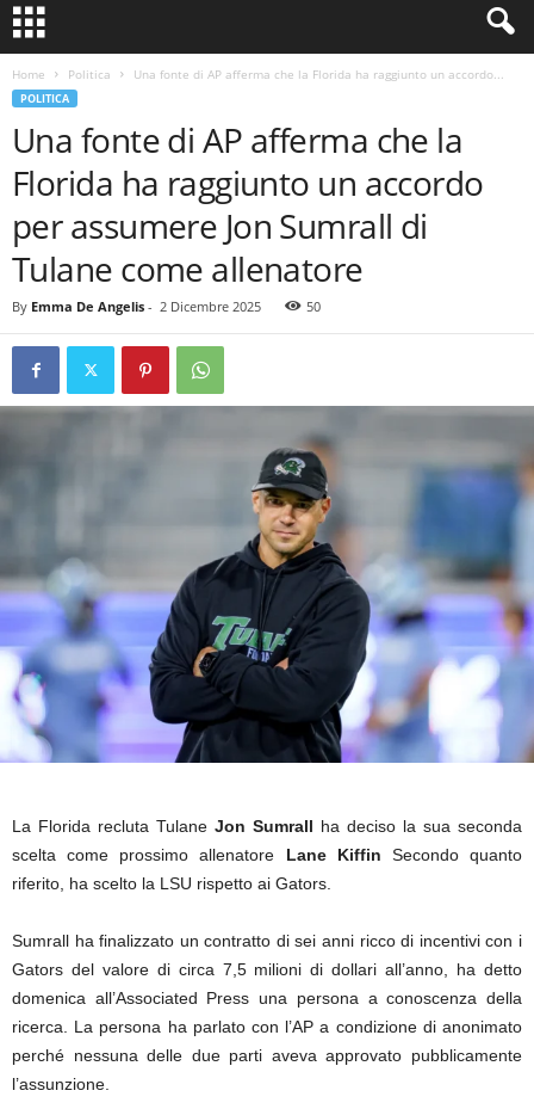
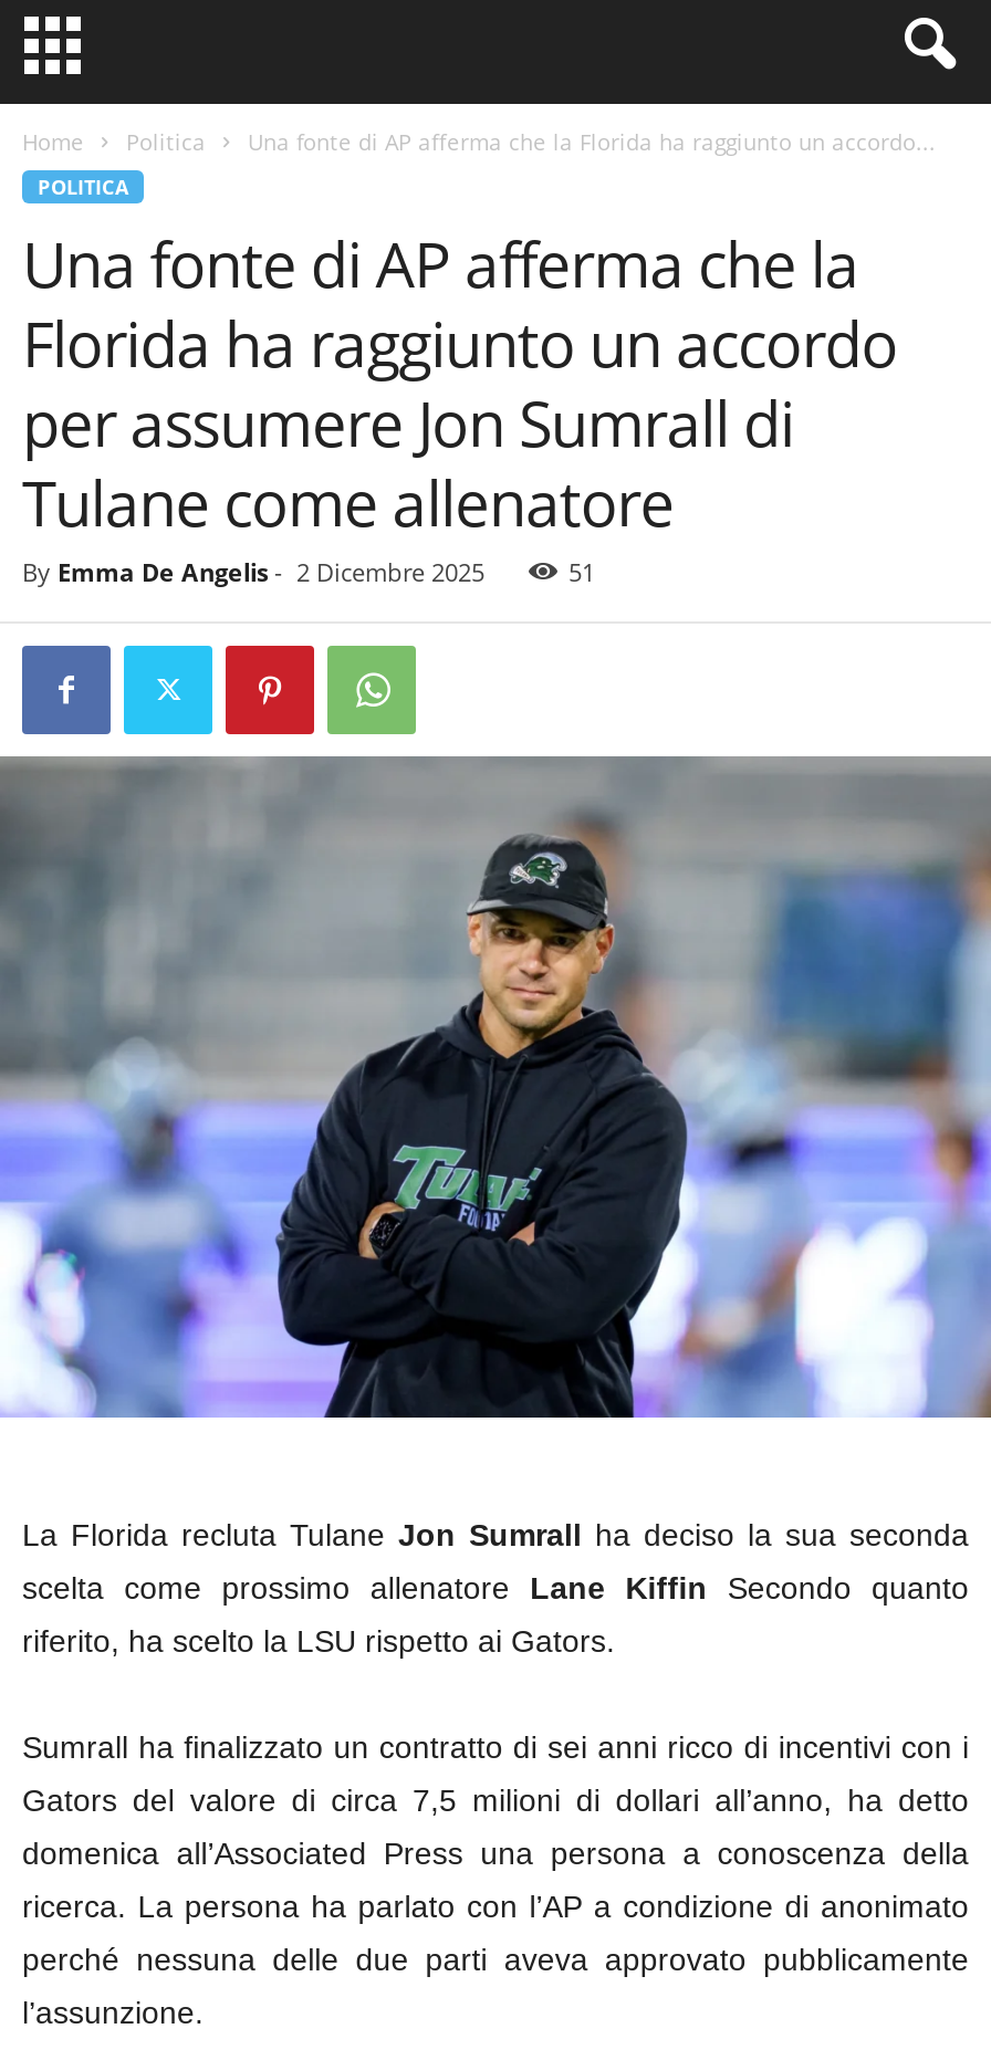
[306,297,321,315] 50 -> [568,555,595,588] 51

